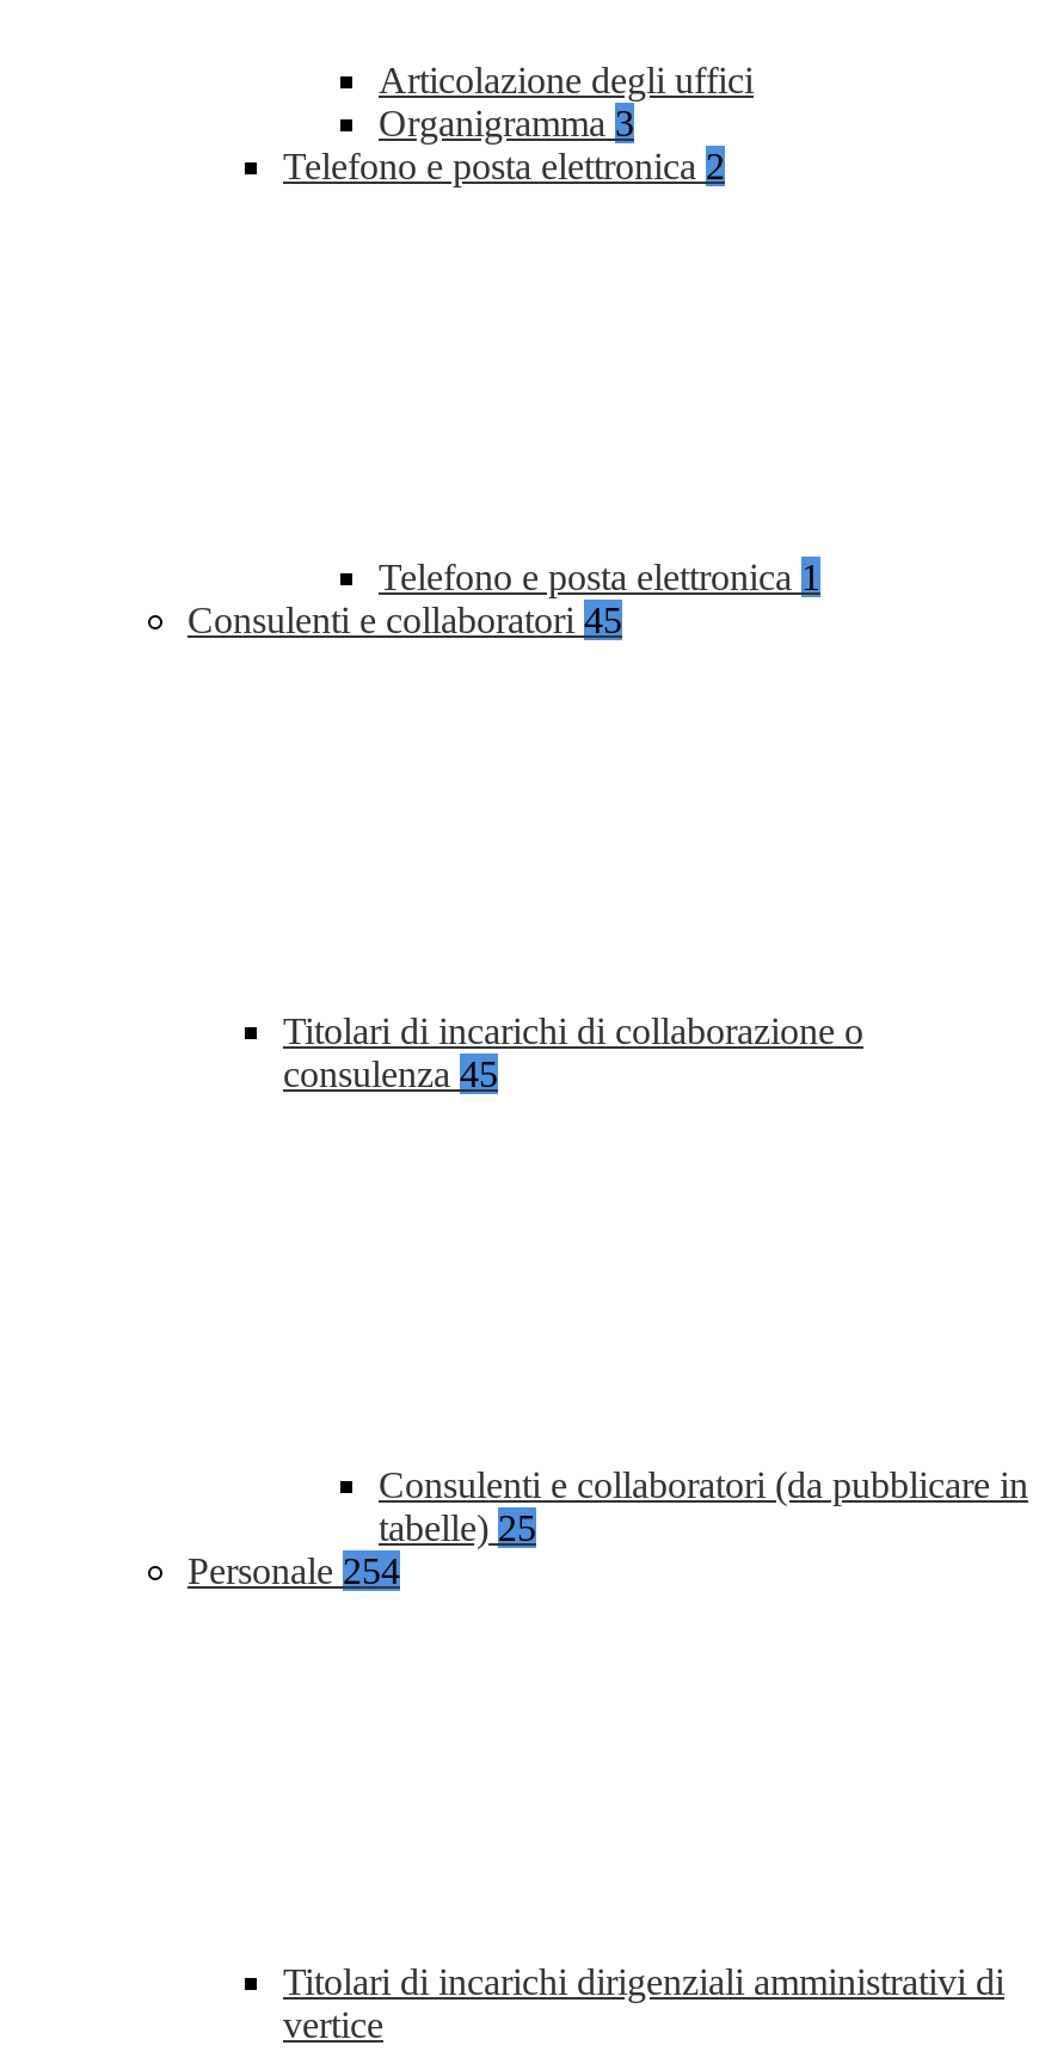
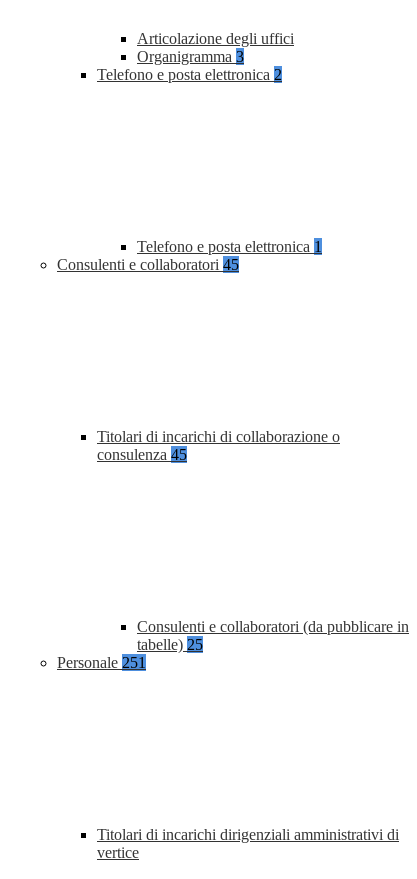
[187,1551,400,1591] Personale 254 -> [57,654,146,671] Personale 251

